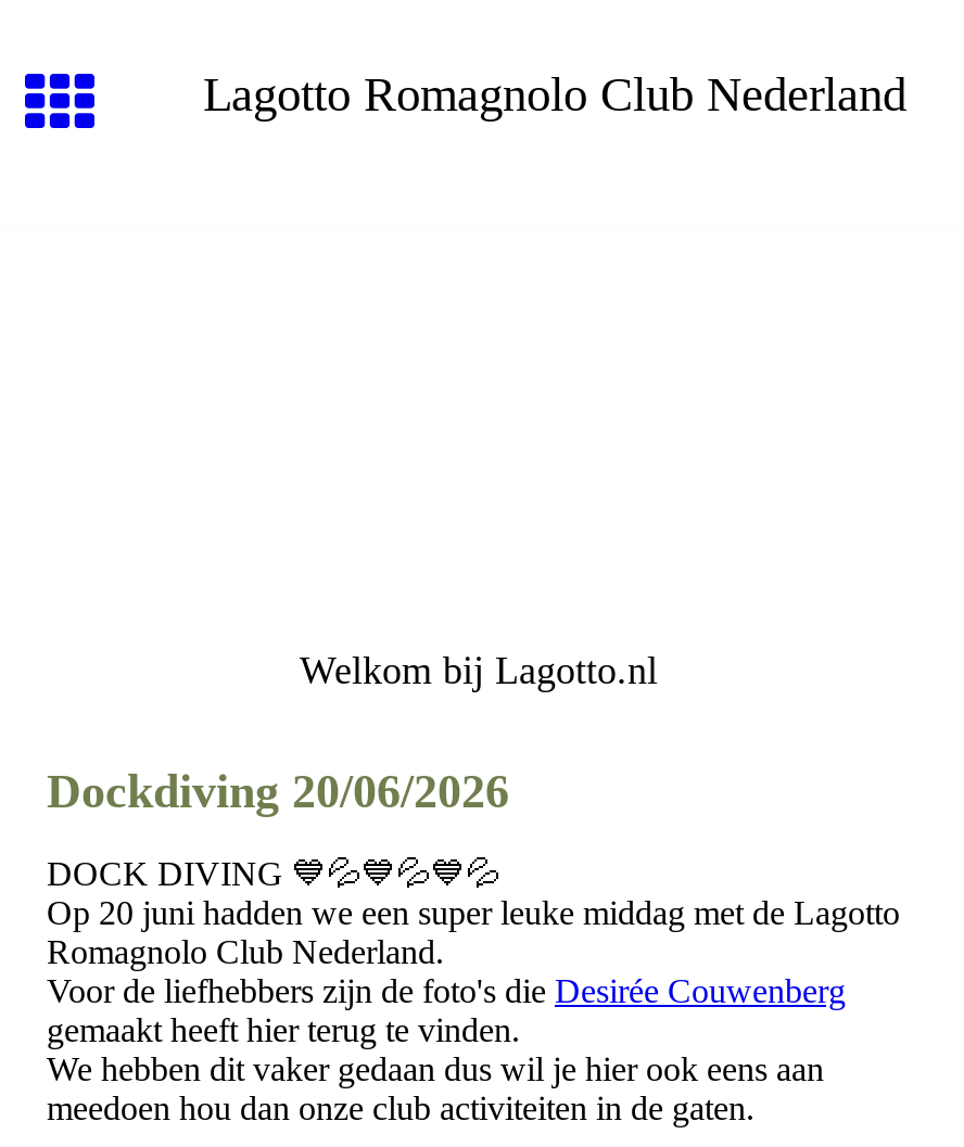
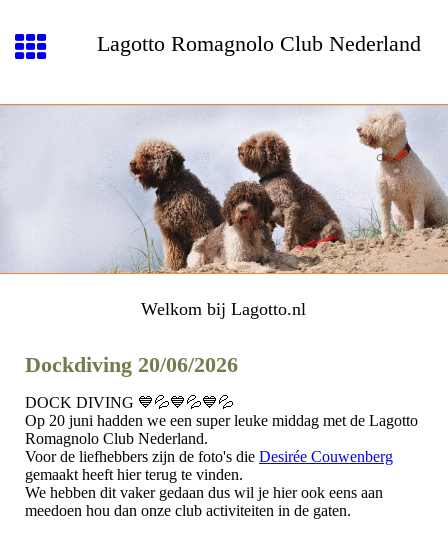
none -> [3,103,445,275] [image]

